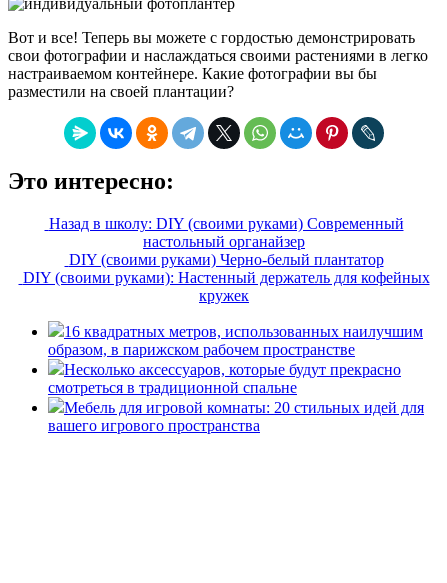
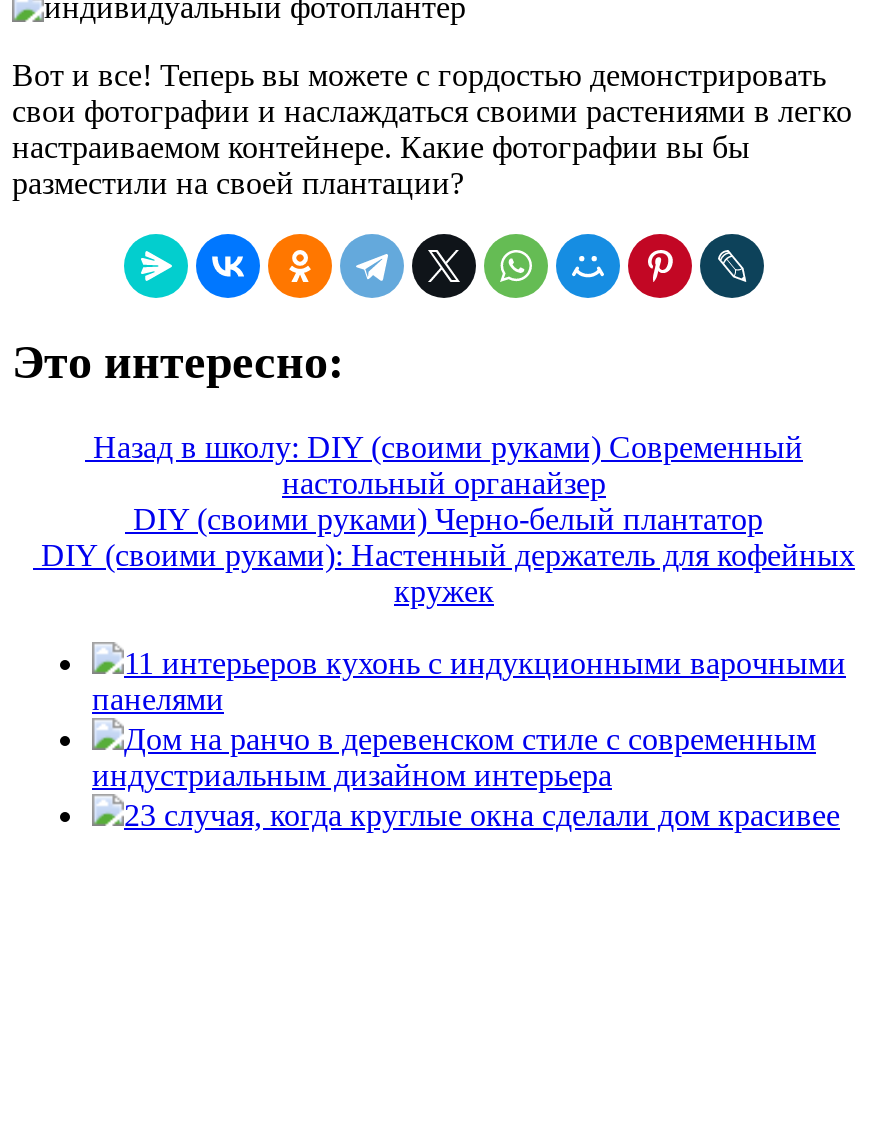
[48,323,424,434] 16 квадратных метров, использованных наилучшим | образом, в парижском рабочем пространстве | Несколько аксессуаров, которые будут прекрасно | смотреться в традиционной спальне | Мебель для игровой комнаты: 20 стильных идей для | вашего игрового пространства -> [92,647,846,833] 11 интерьеров кухонь с индукционными варочными | панелями | Дом на ранчо в деревенском стиле с современным | индустриальным дизайном интерьера | 23 случая, когда круглые окна сделали дом красивее

